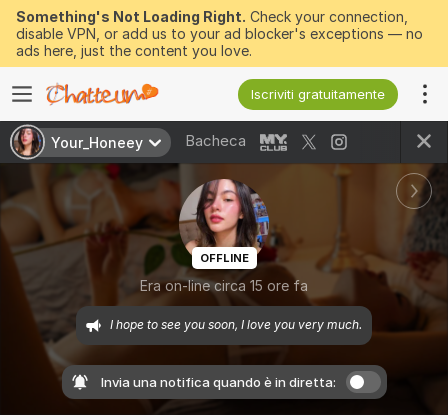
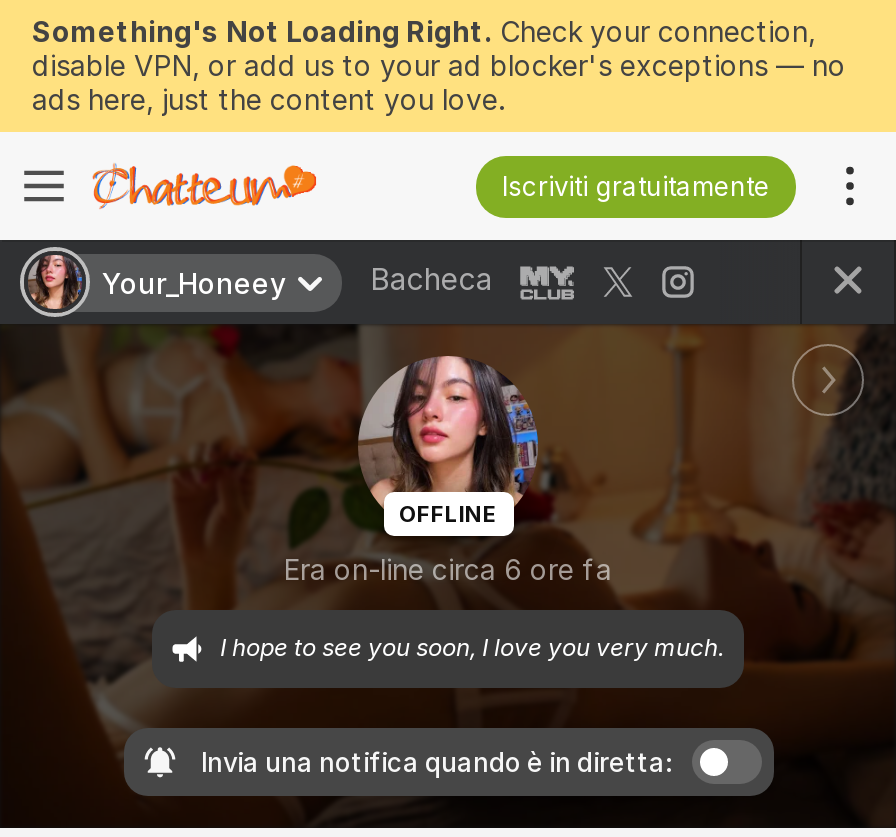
[140,277,308,294] Era on-line circa 15 ore fa -> [284,553,612,587] Era on-line circa 6 ore fa

